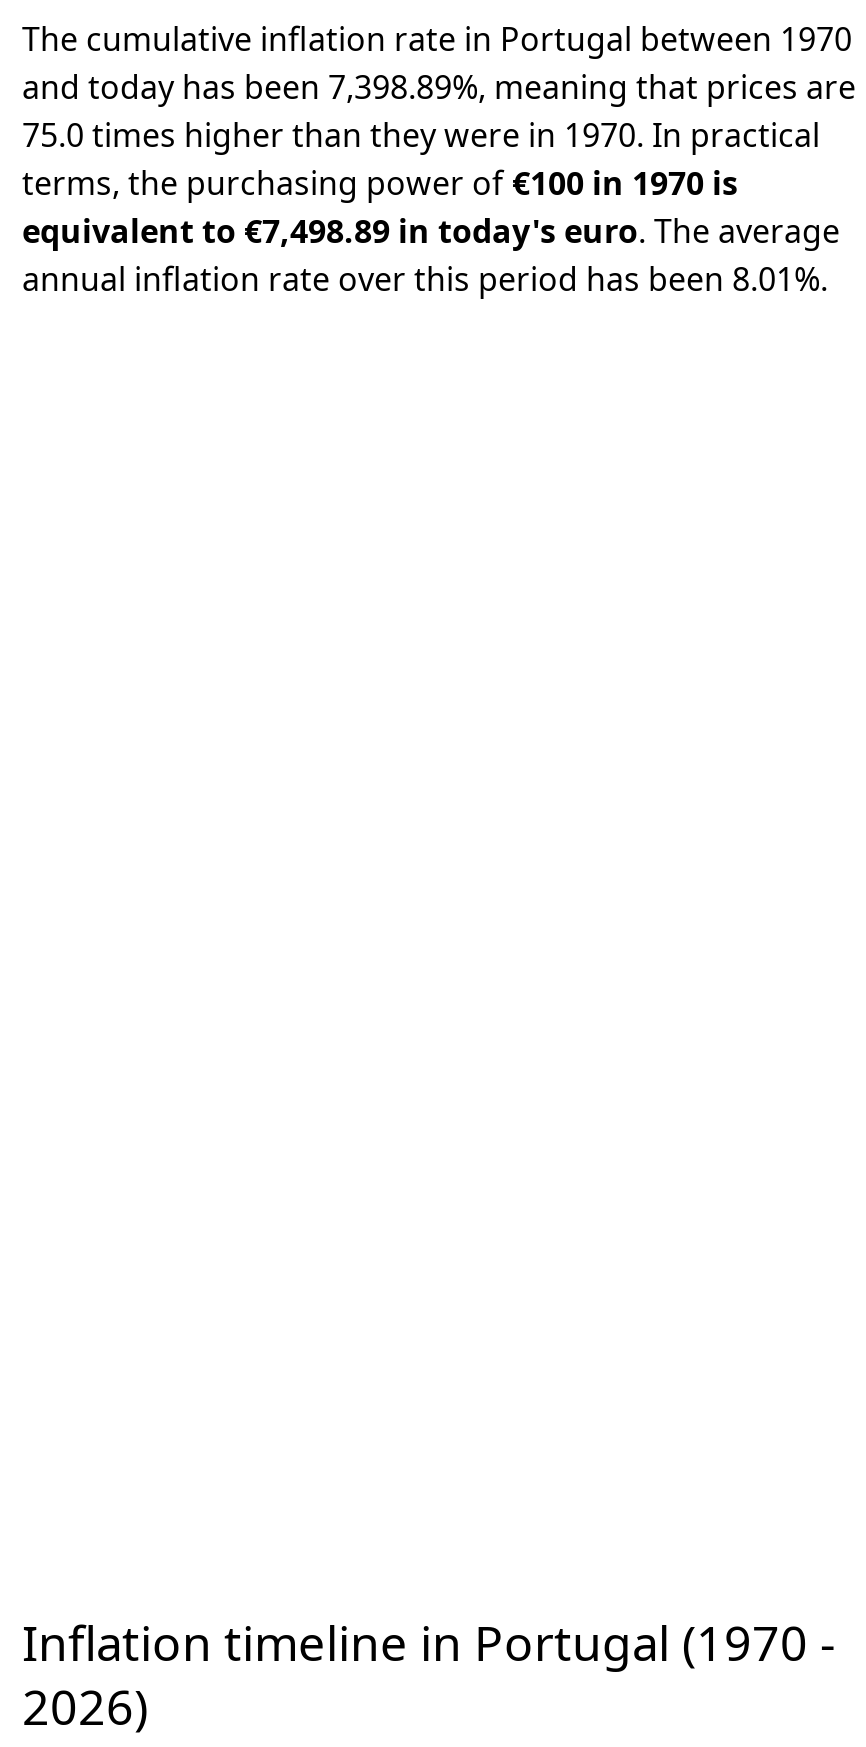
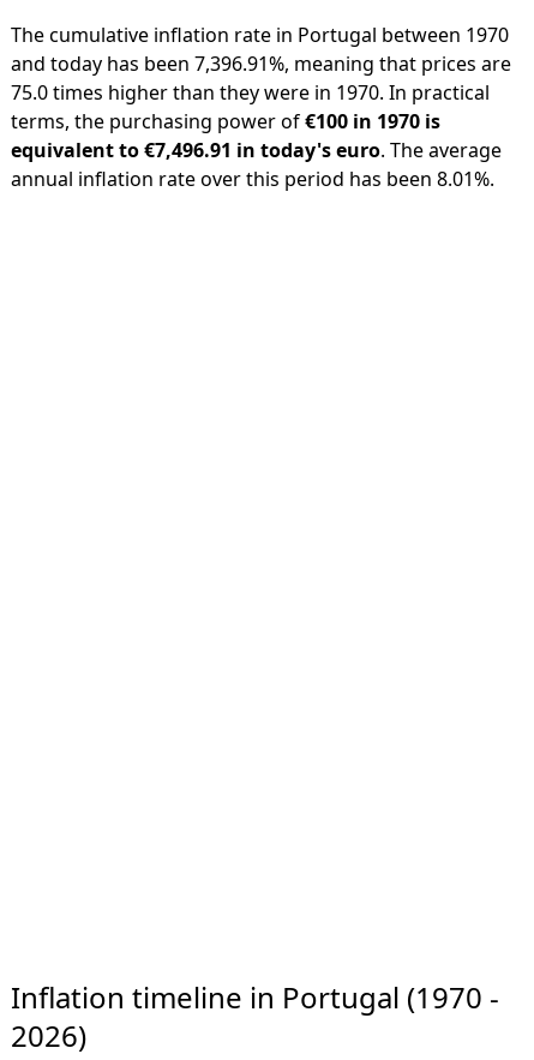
[22,65,856,109] and today has been 7,398.89%, meaning that prices are -> [11,50,511,77] and today has been 7,396.91%, meaning that prices are
[22,209,840,253] equivalent to €7,498.89 in today's euro. The average -> [11,137,502,163] equivalent to €7,496.91 in today's euro. The average

